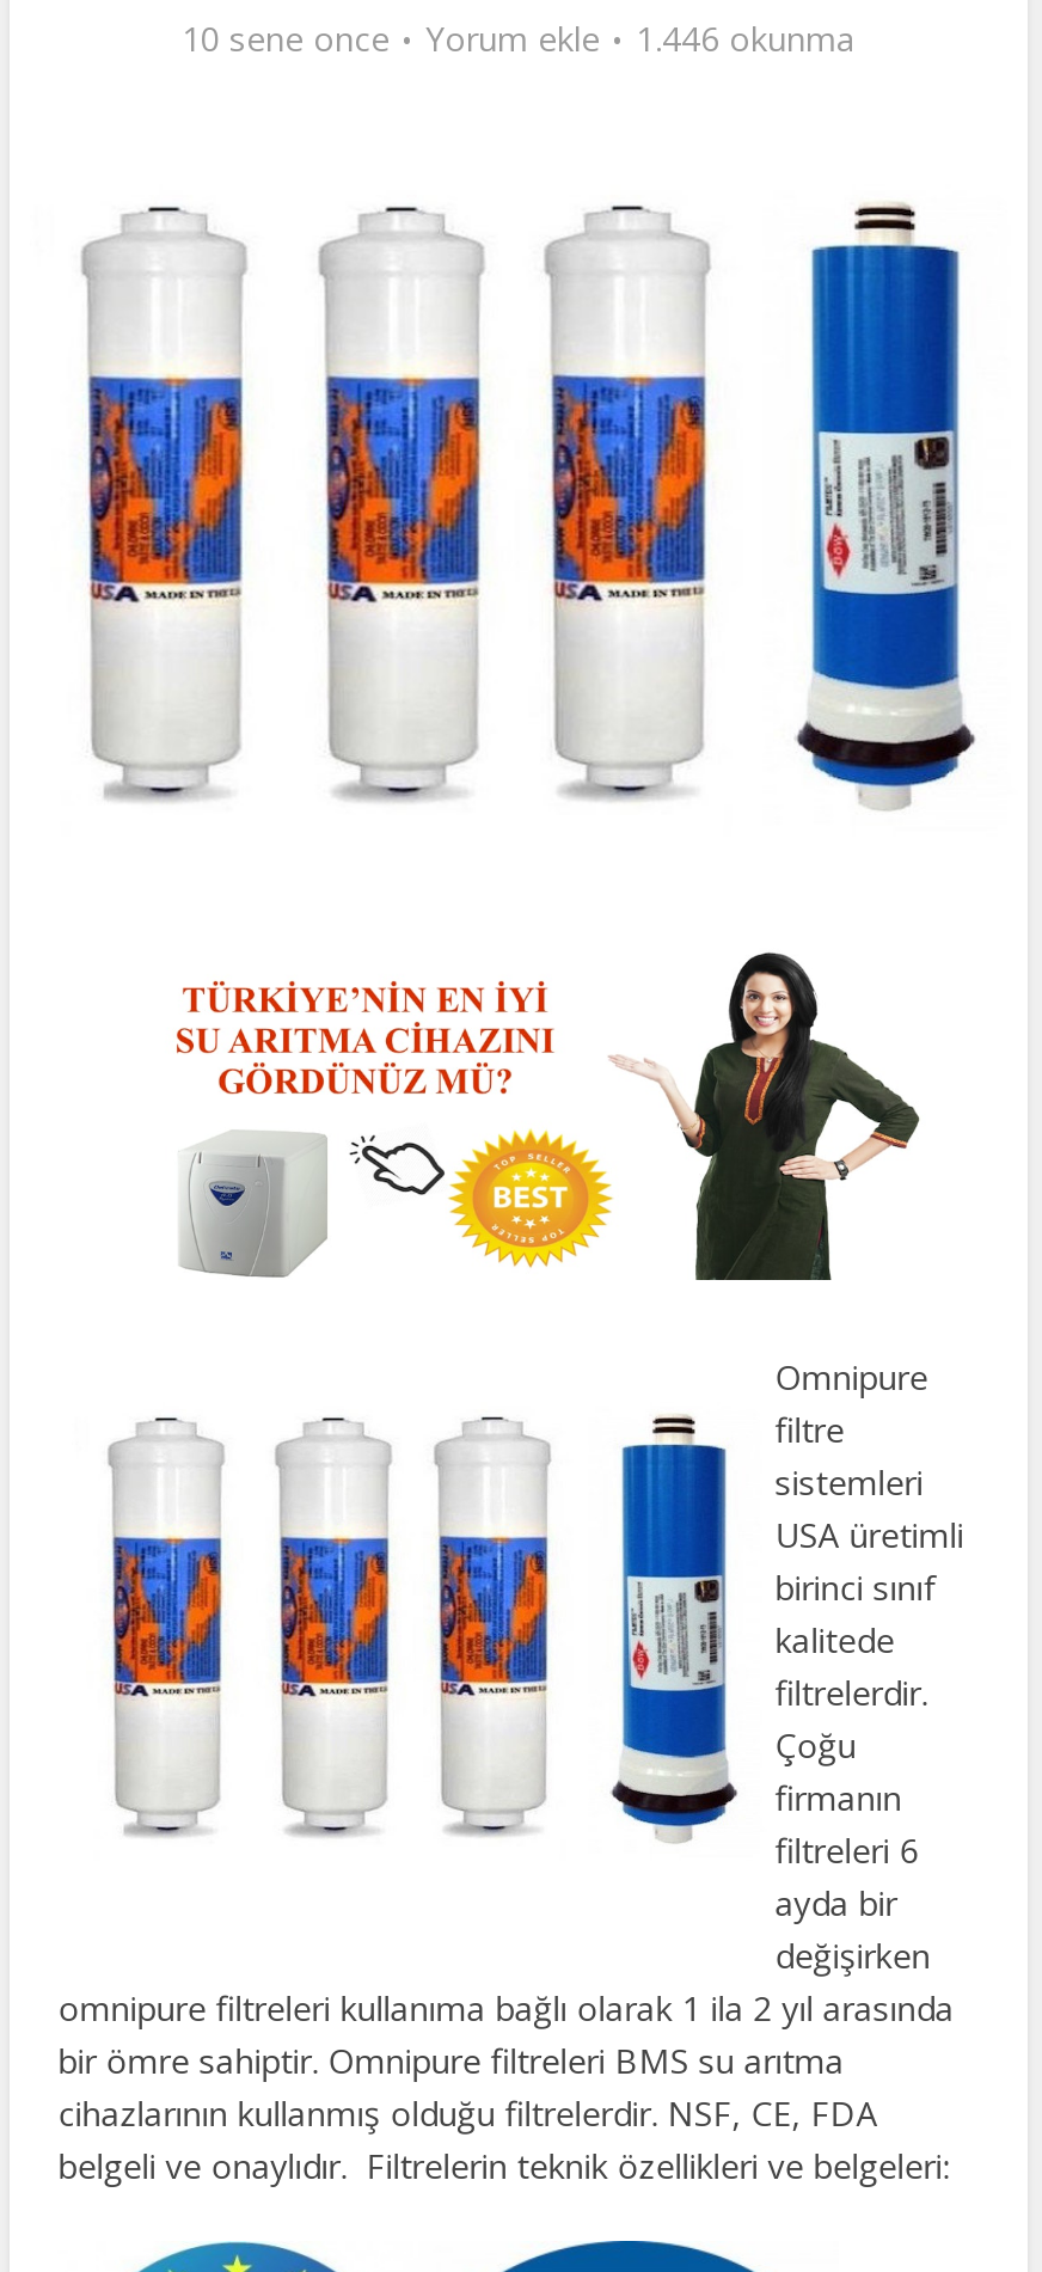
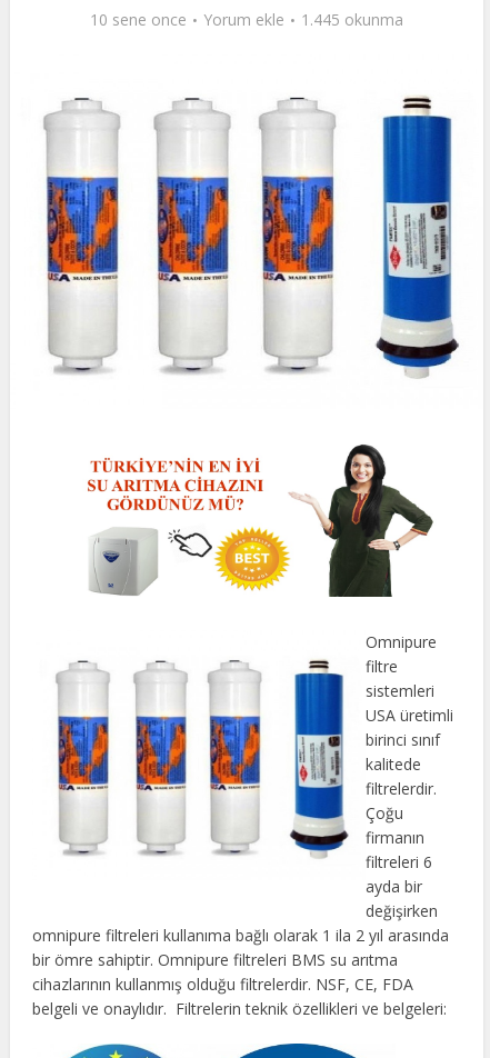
[182,15,856,60] 10 sene once Yorum ekle 1.446 okunma -> [90,8,403,30] 10 sene once Yorum ekle 1.445 okunma

